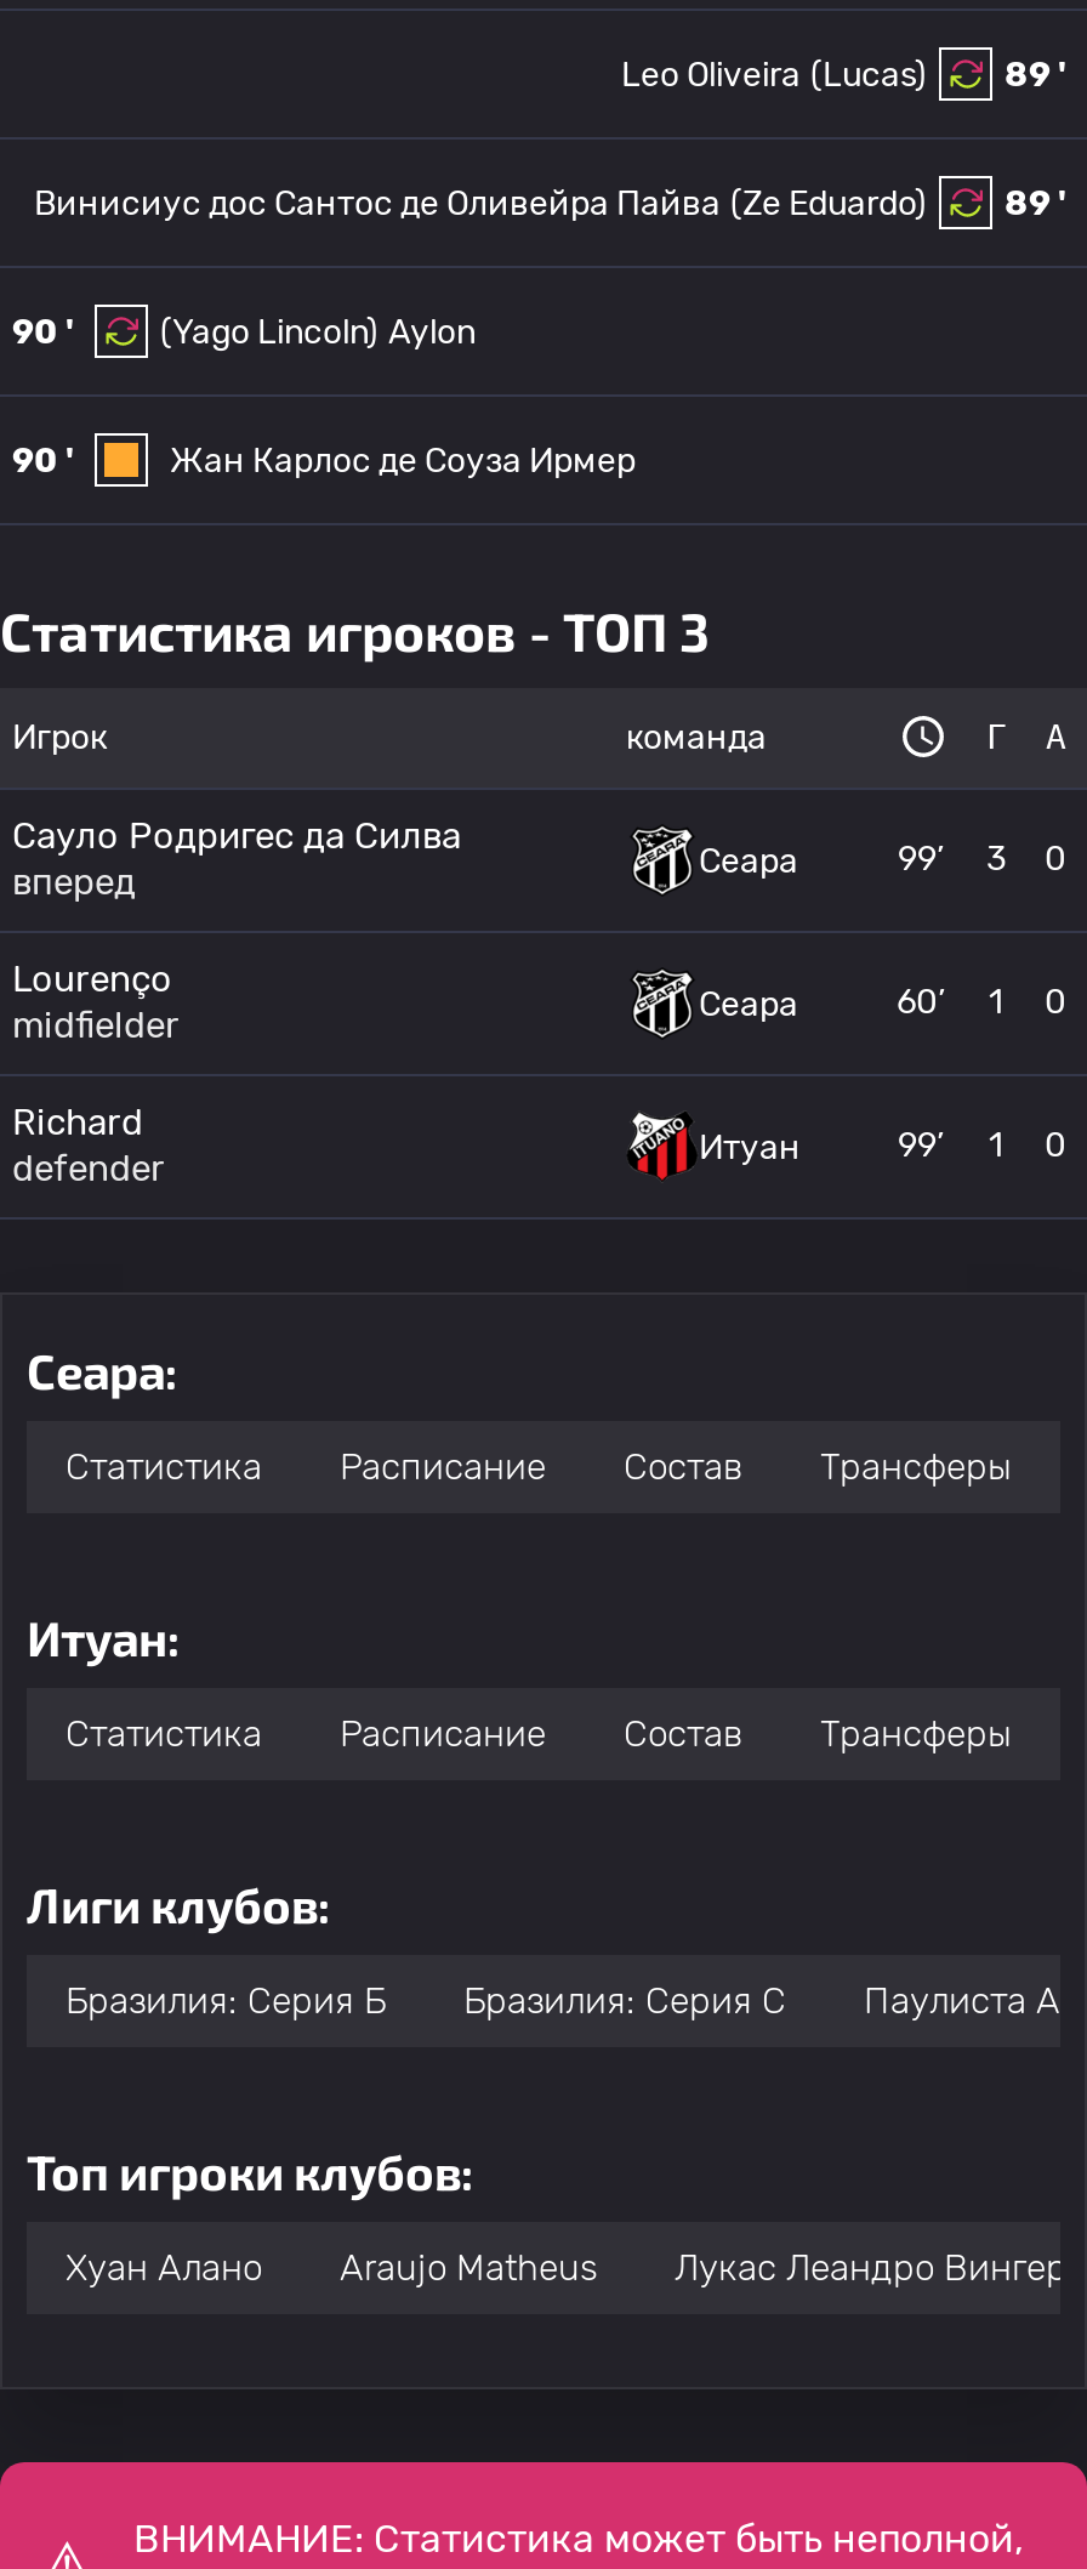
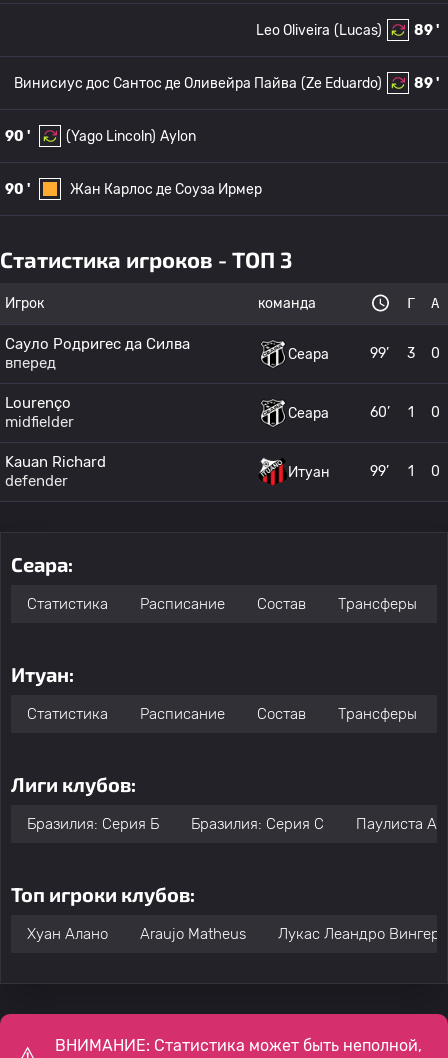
[12,1101,143,1144] Richard -> [5,453,106,471] Kauan Richard

